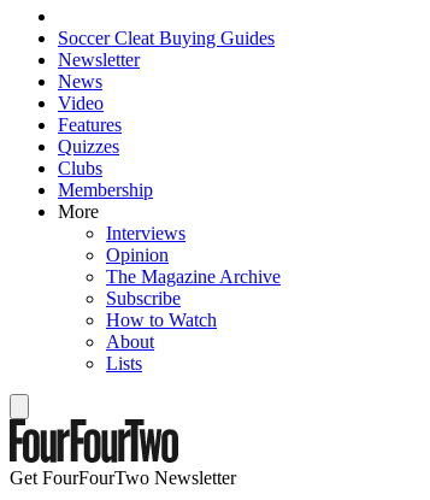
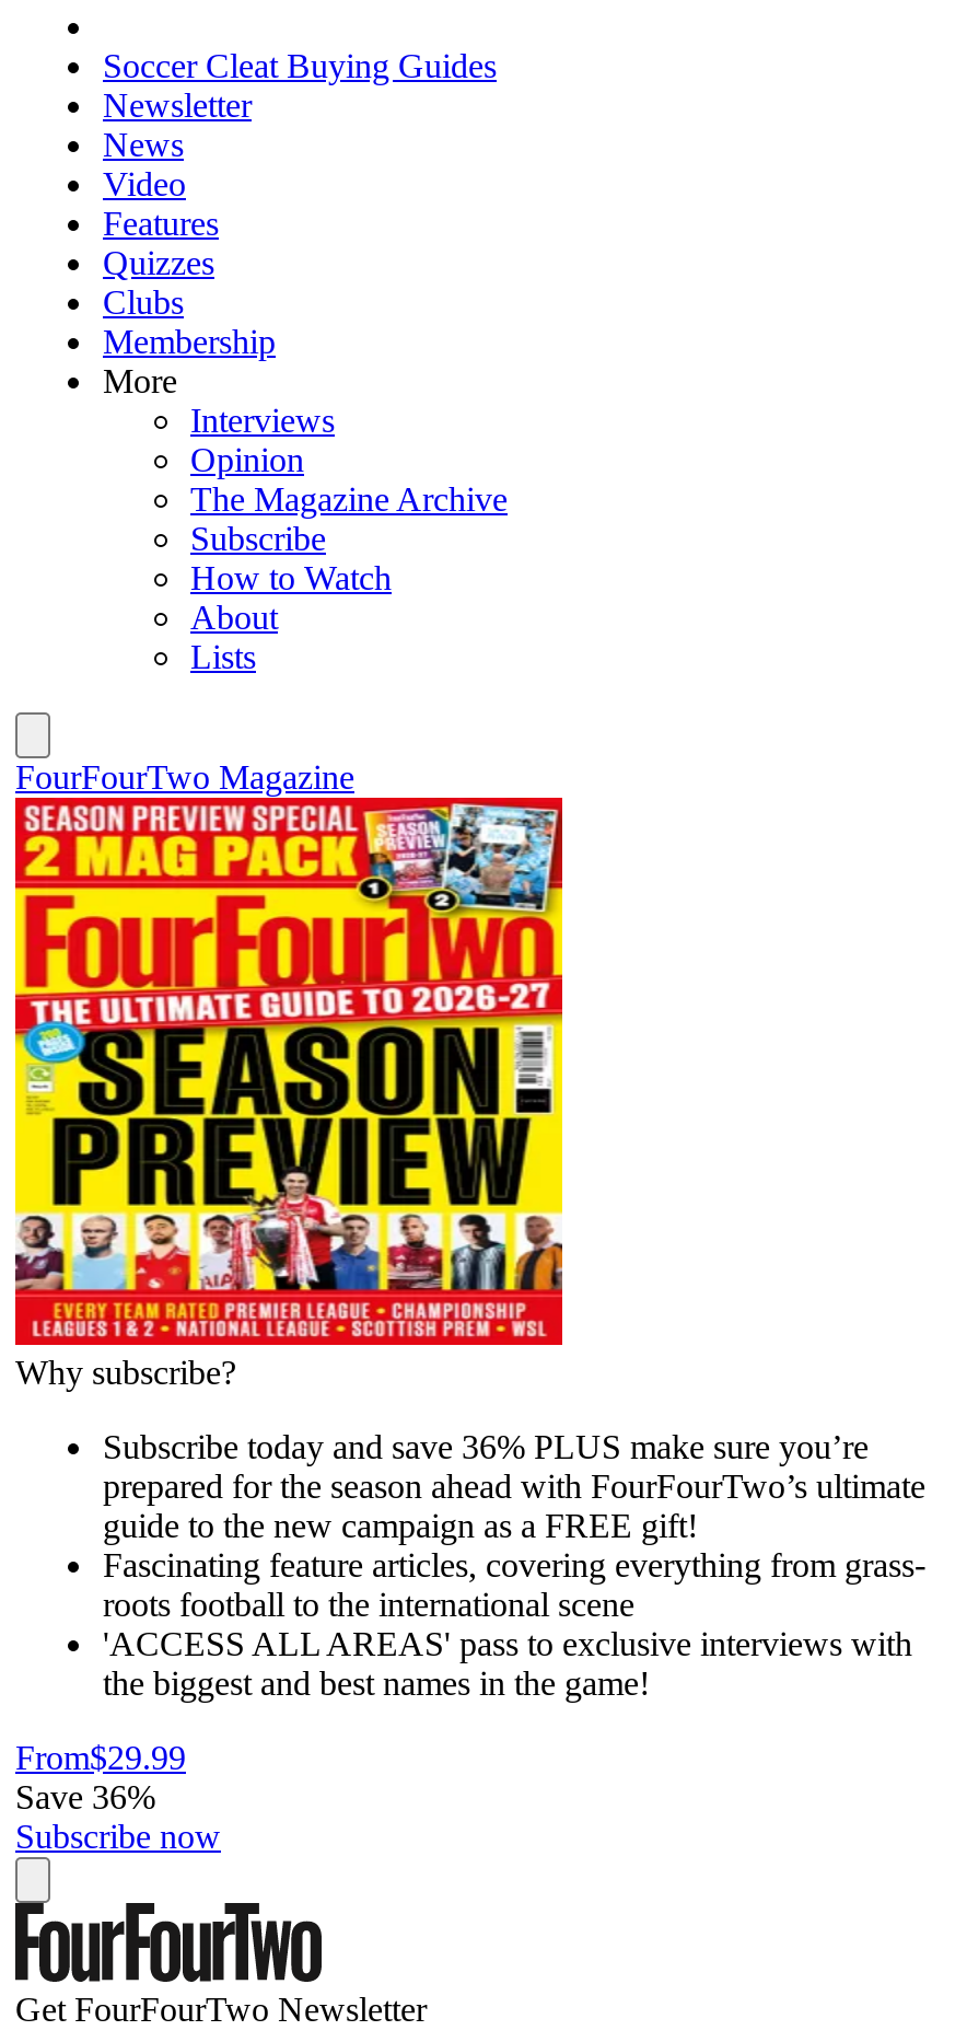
none -> [13,796,925,1854] [image] | Why subscribe? | Subscribe today and save 36% PLUS make sure you’re | prepared for the season ahead with FourFourTwo’s ultimate | guide to the new campaign as a FREE gift! | Fascinating feature articles, covering everything from grass- | roots football to the international scene | 'ACCESS ALL AREAS' pass to exclusive interviews with | the biggest and best names in the game! | From$29.99 | Save 36% | Subscribe now
none -> [15,757,354,794] FourFourTwo Magazine

